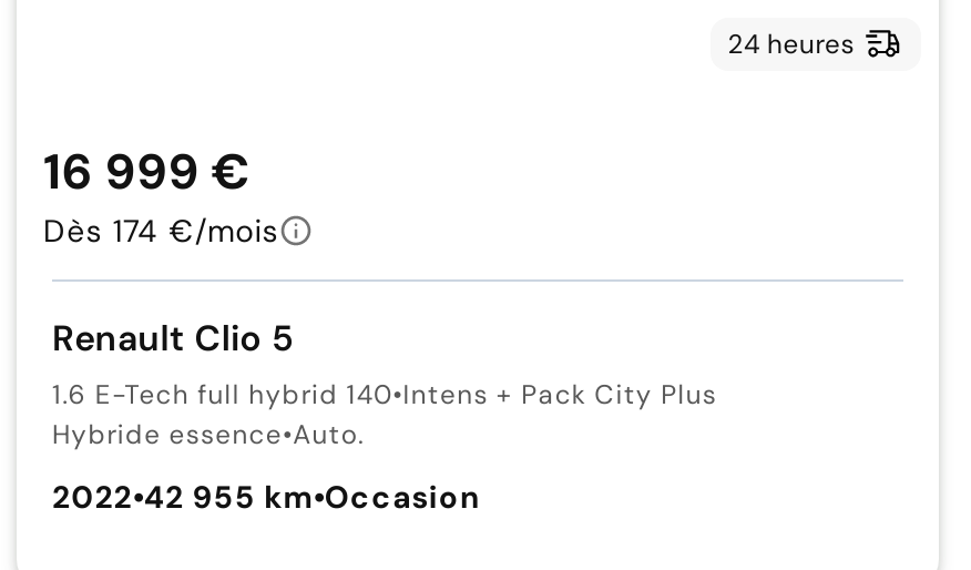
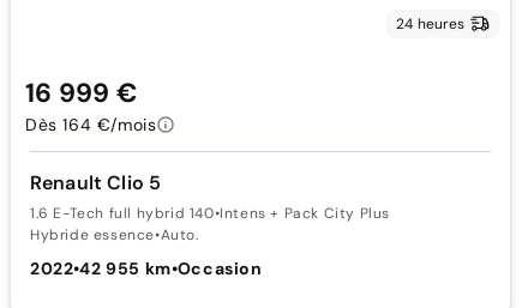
[43,210,279,250] Dès 174 €/mois -> [25,114,156,135] Dès 164 €/mois

